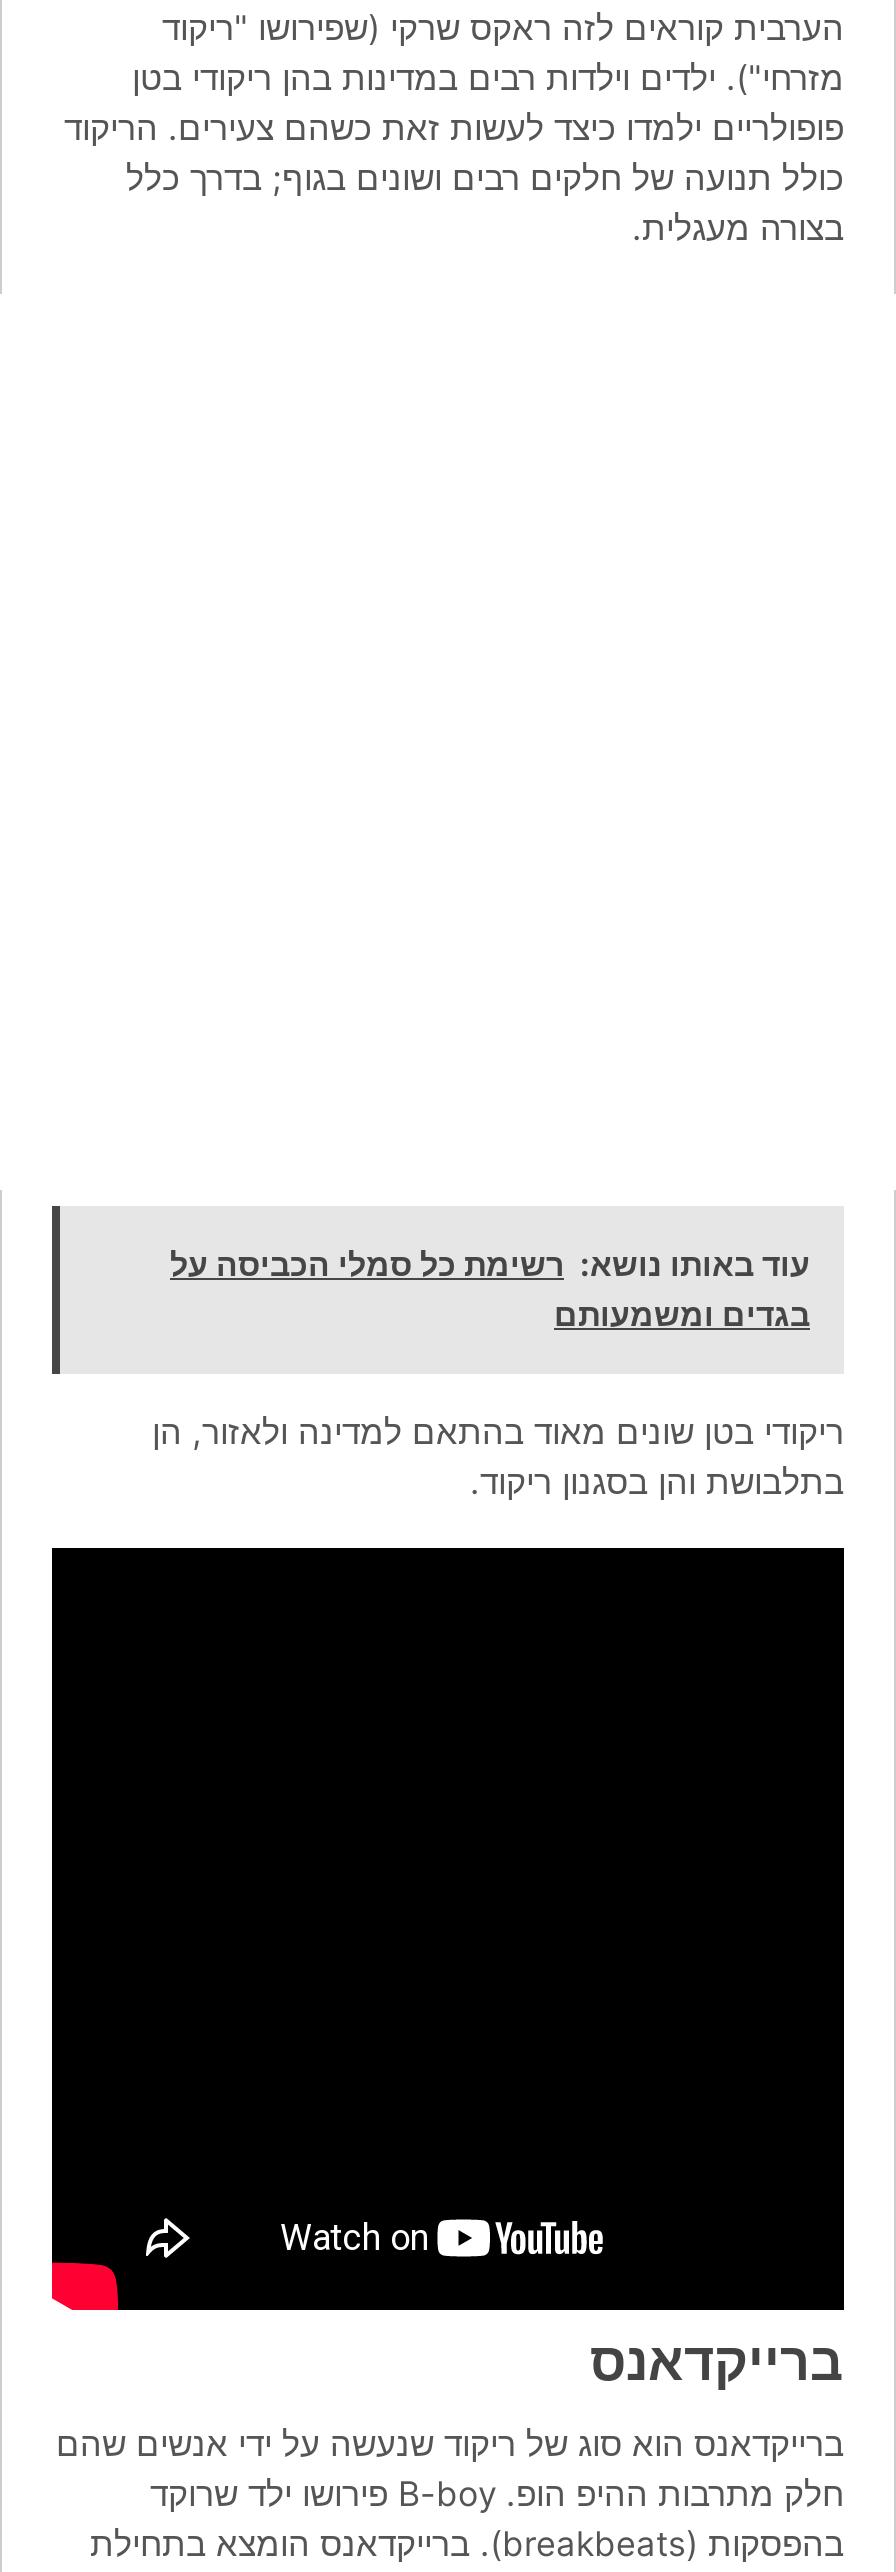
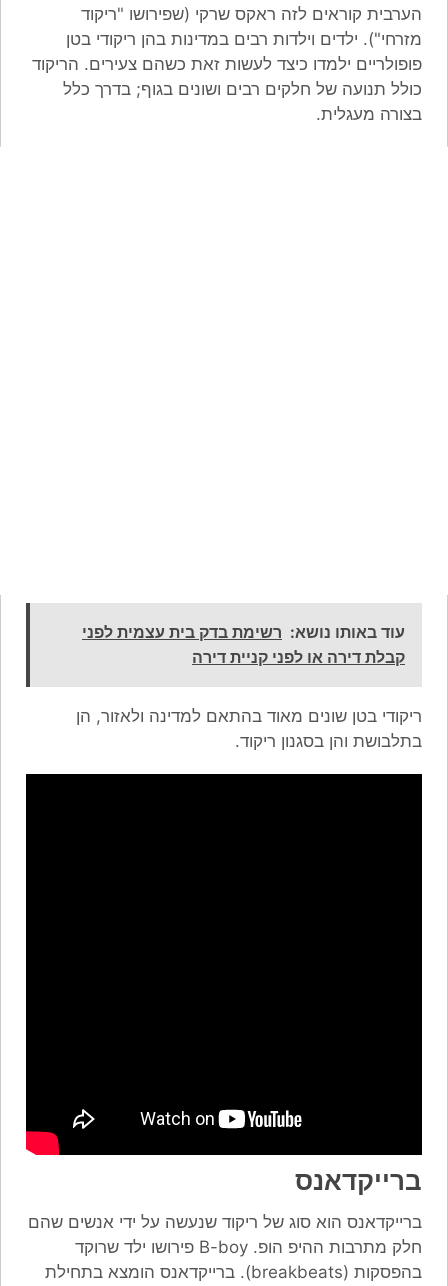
[170,1244,810,1334] עוד באותו נושא: רשימת כל סמלי הכביסה על | בגדים ומשמעותם -> [82,622,405,667] עוד באותו נושא: רשימת בדק בית עצמית לפני | קבלת דירה או לפני קניית דירה

